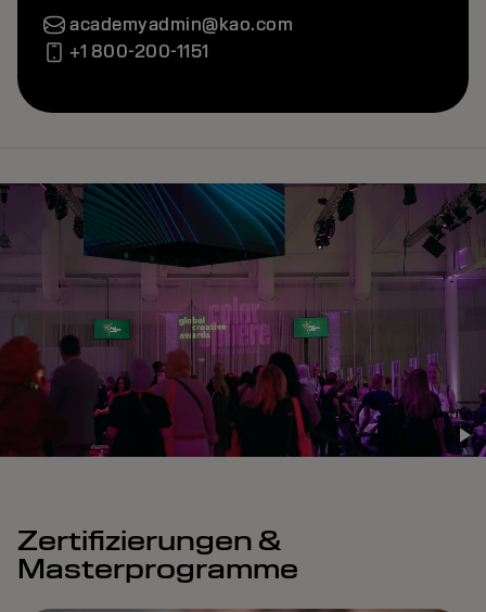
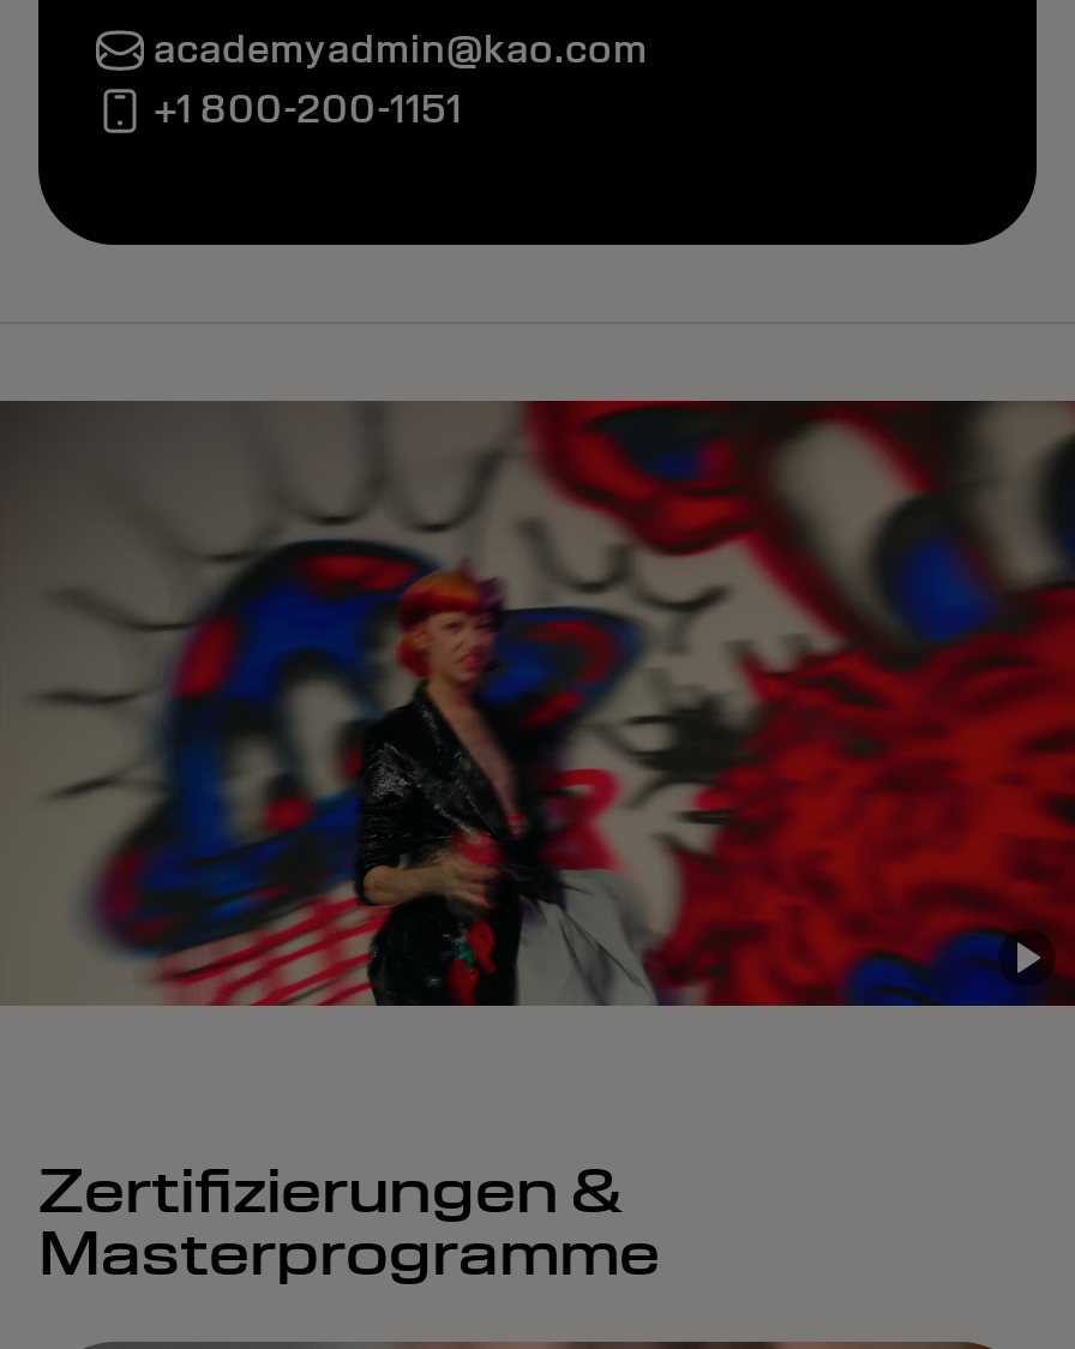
[3,182,483,458] [image] -> [7,398,1068,1008] [image]

